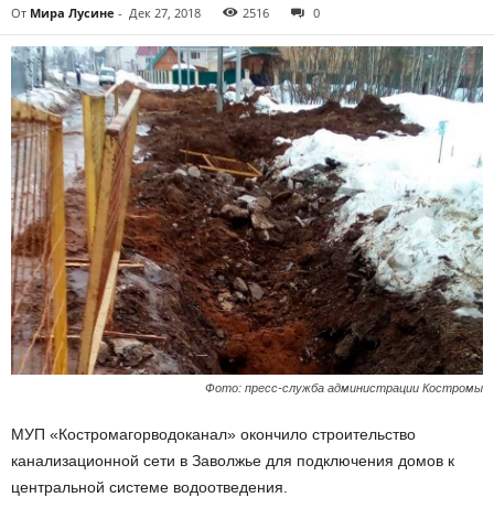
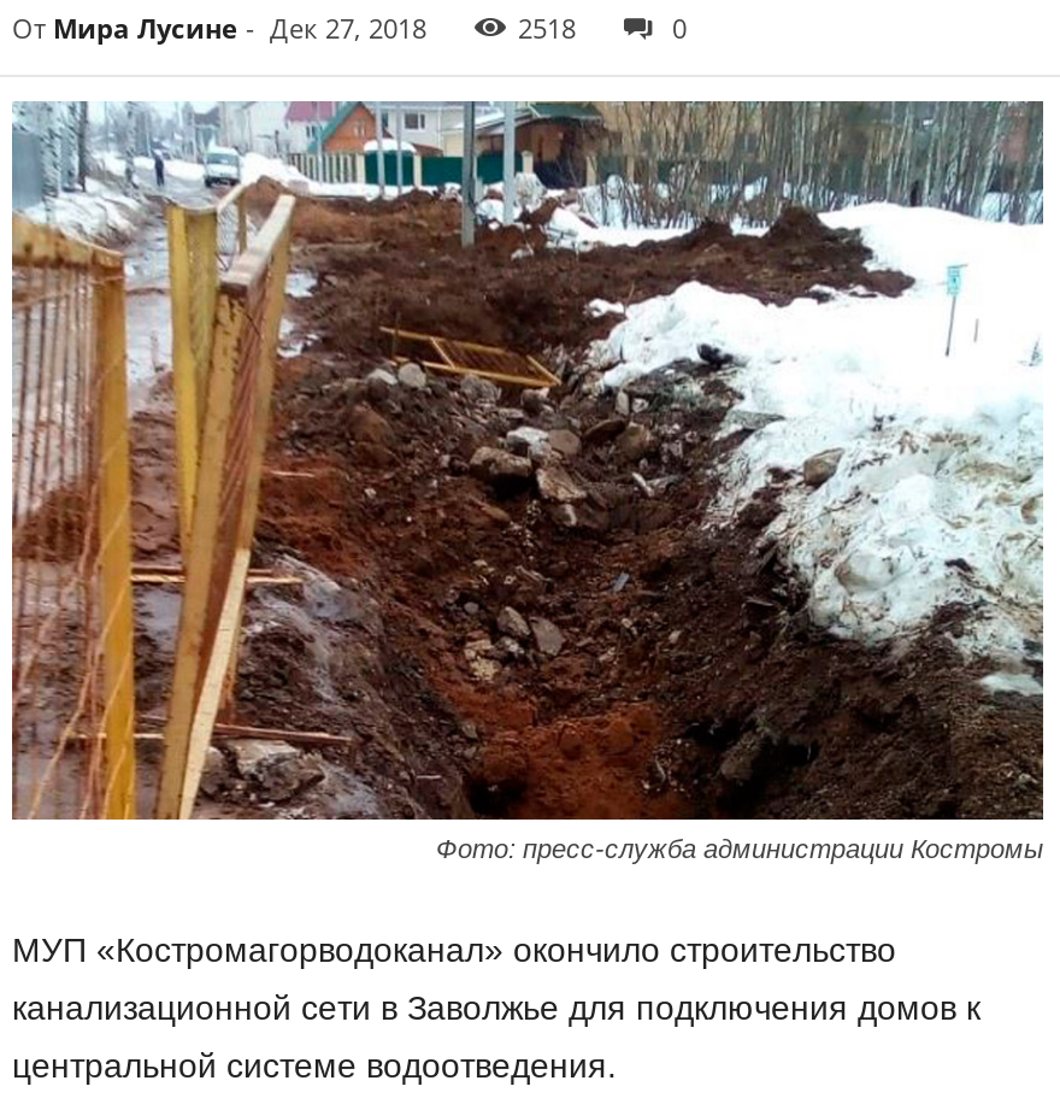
[243,4,269,21] 2516 -> [518,10,576,46] 2518

